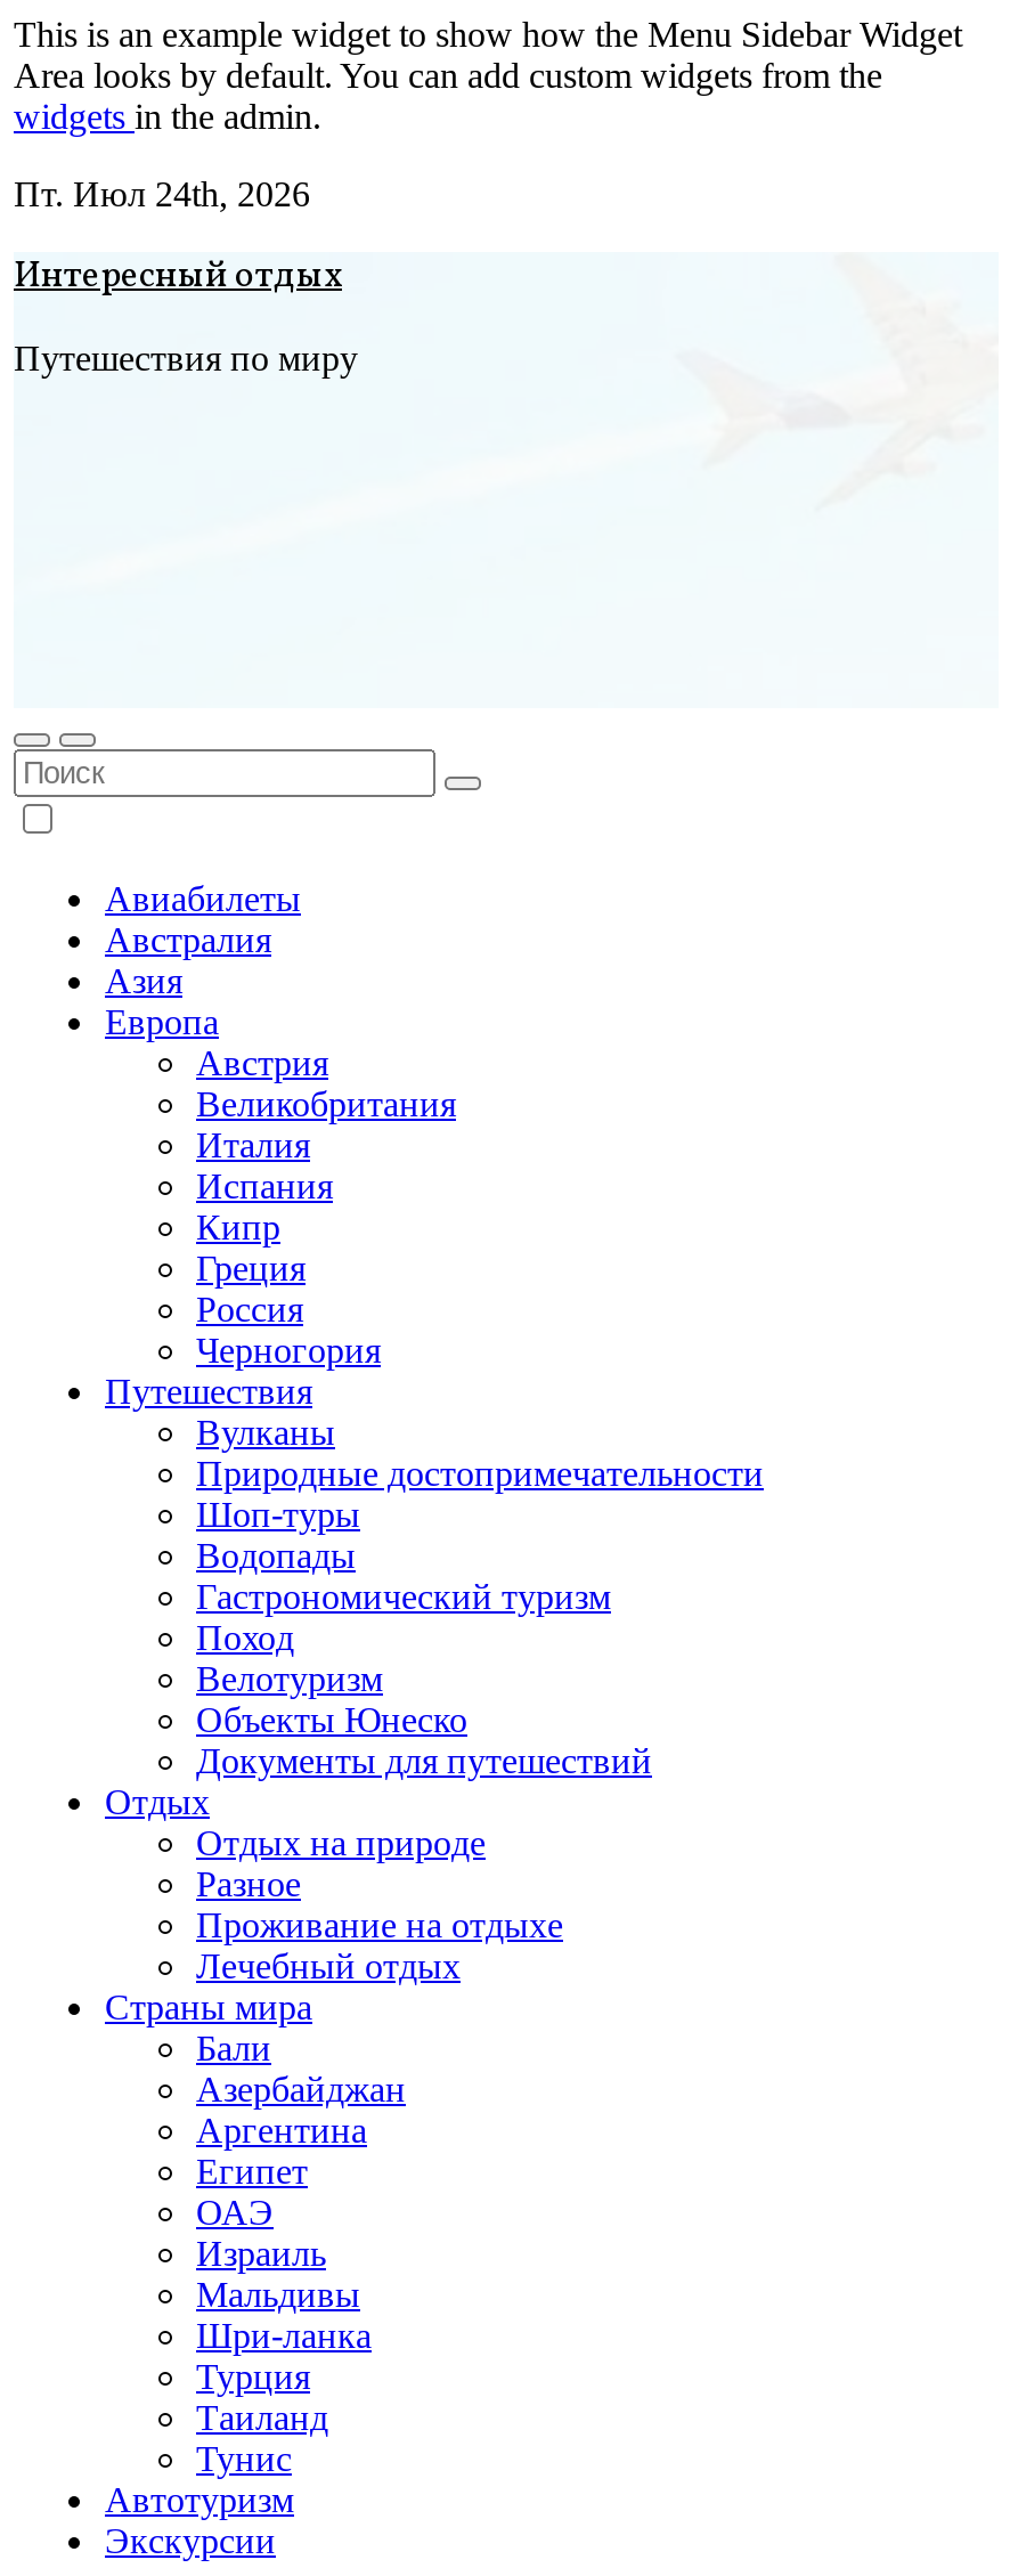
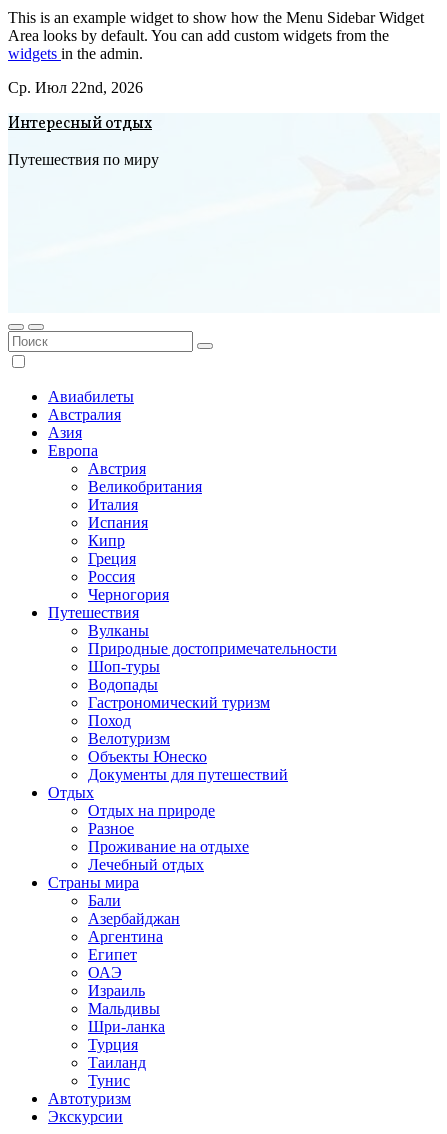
[14,175,310,213] Пт. Июл 24th, 2026 -> [8,79,143,96] Ср. Июл 22nd, 2026

